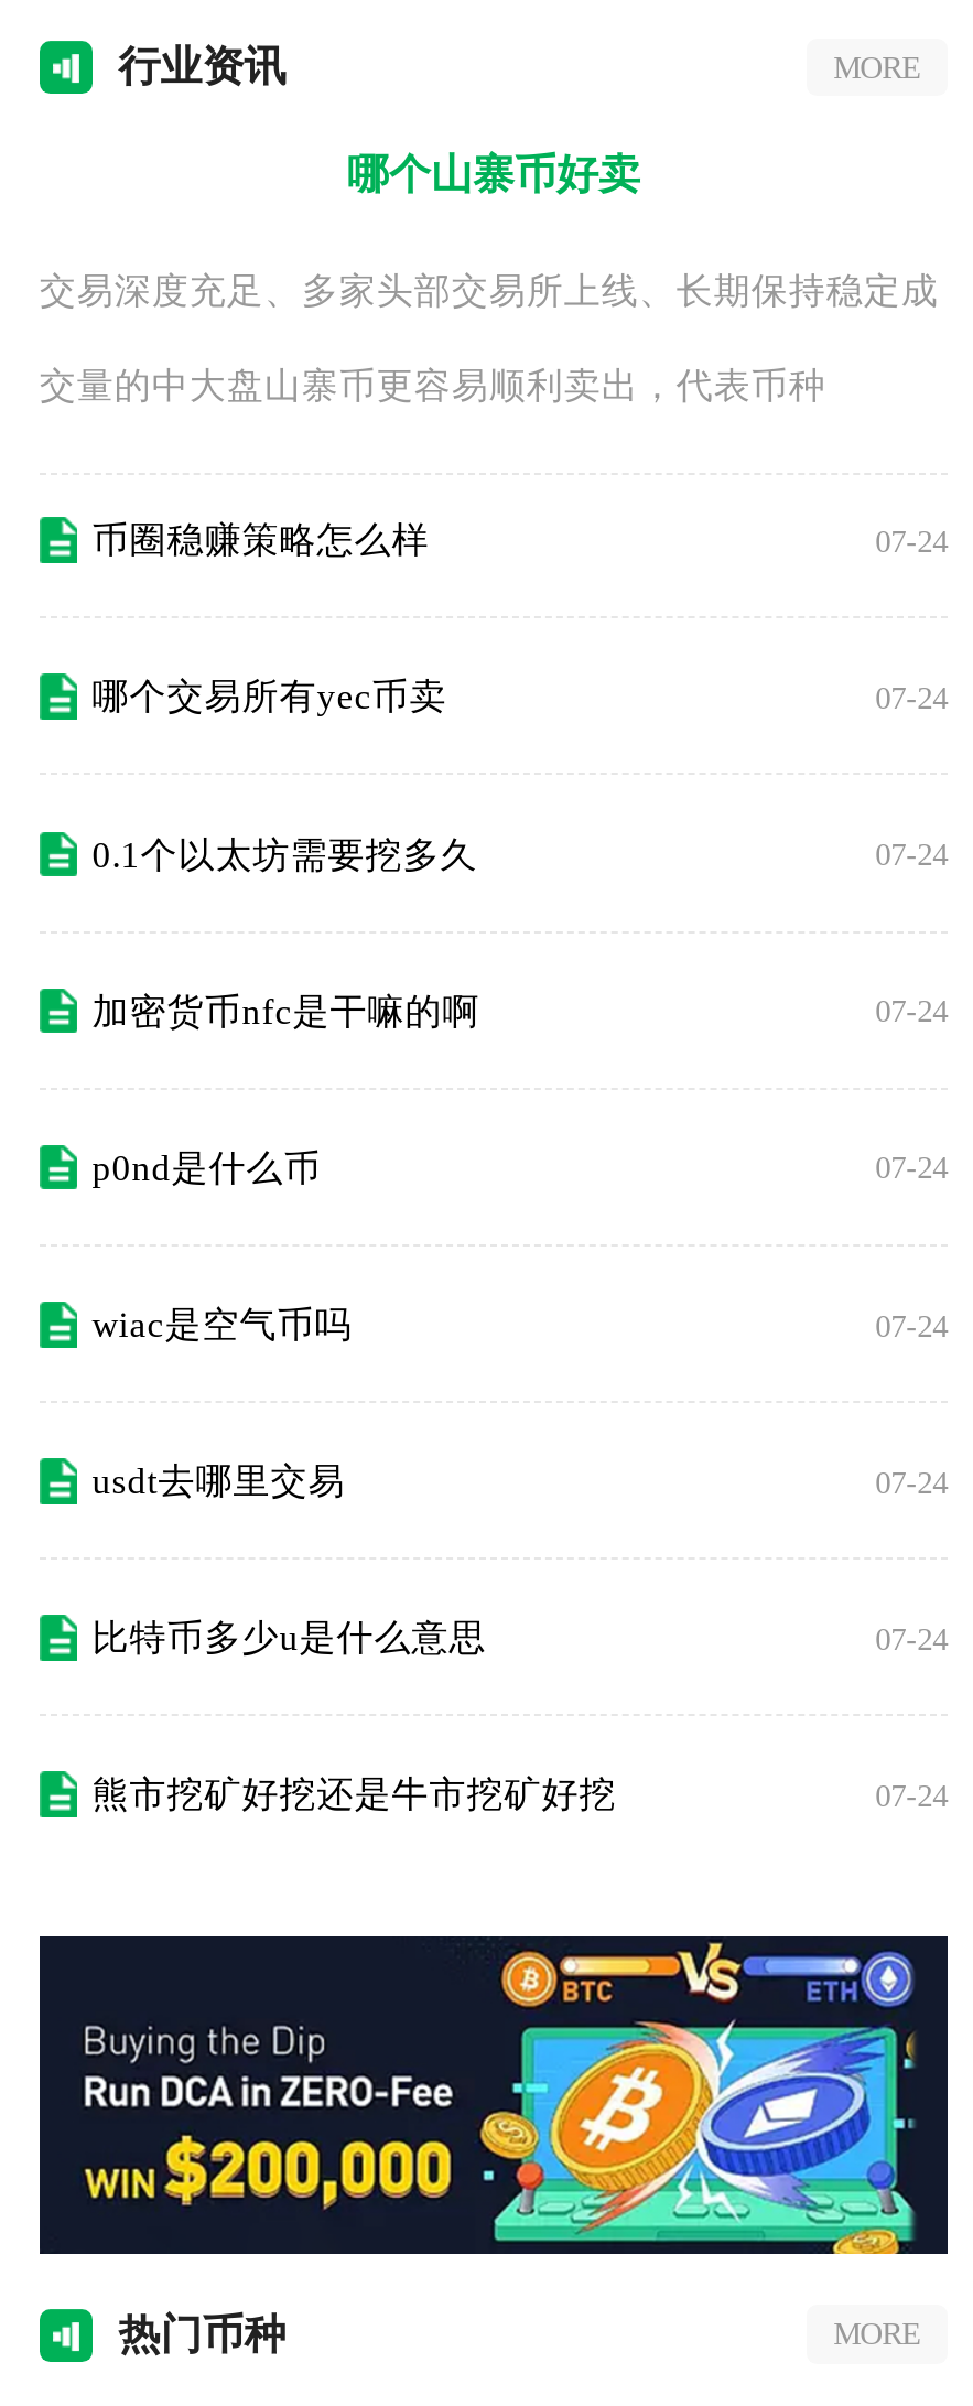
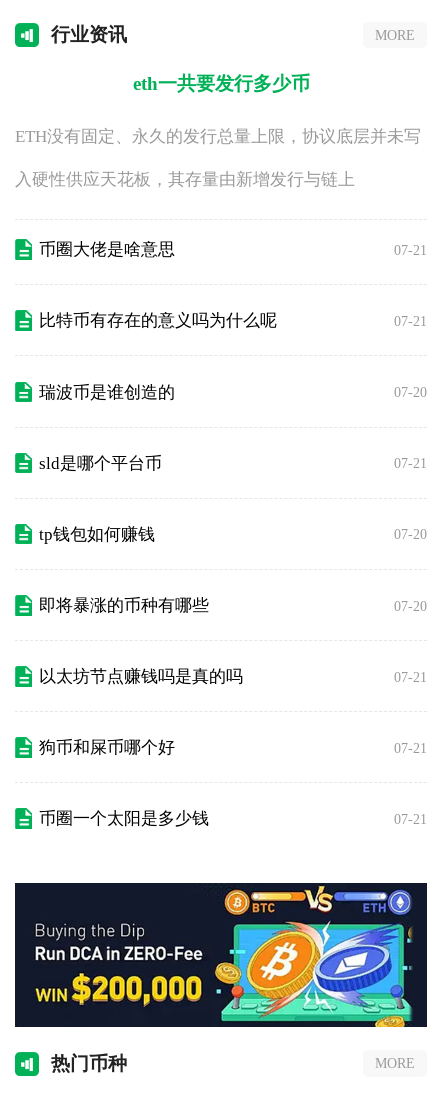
[347,151,640,197] 哪个山寨币好卖 -> [132,73,309,94] eth一共要发行多少币
[39,270,939,312] 交易深度充足、多家头部交易所上线、长期保持稳定成 -> [15,127,421,146] ETH没有固定、永久的发行总量上限，协议底层并未写
[39,365,826,407] 交量的中大盘山寨币更容易顺利卖出，代表币种 -> [15,170,355,189] 入硬性供应天花板，其存量由新增发行与链上
[92,520,948,561] 币圈稳赚策略怎么样 | 07-24 -> [39,240,427,259] 币圈大佬是啥意思 | 07-21
[92,677,948,718] 哪个交易所有yec币卖 | 07-24 -> [39,311,427,330] 比特币有存在的意义吗为什么呢 | 07-21
[92,833,948,875] 0.1个以太坊需要挖多久 | 07-24 -> [39,382,427,401] 瑞波币是谁创造的 | 07-20
[92,990,948,1032] 加密货币nfc是干嘛的啊 | 07-24 -> [39,454,427,473] sld是哪个平台币 | 07-21
[92,1147,948,1189] p0nd是什么币 | 07-24 -> [39,525,427,544] tp钱包如何赚钱 | 07-20
[92,1304,948,1346] wiac是空气币吗 | 07-24 -> [39,596,427,615] 即将暴涨的币种有哪些 | 07-20
[92,1461,948,1503] usdt去哪里交易 | 07-24 -> [39,667,427,686] 以太坊节点赚钱吗是真的吗 | 07-21
[92,1618,948,1659] 比特币多少u是什么意思 | 07-24 -> [39,738,427,757] 狗币和屎币哪个好 | 07-21
[92,1774,948,1816] 熊市挖矿好挖还是牛市挖矿好挖 | 07-24 -> [39,809,427,828] 币圈一个太阳是多少钱 | 07-21

